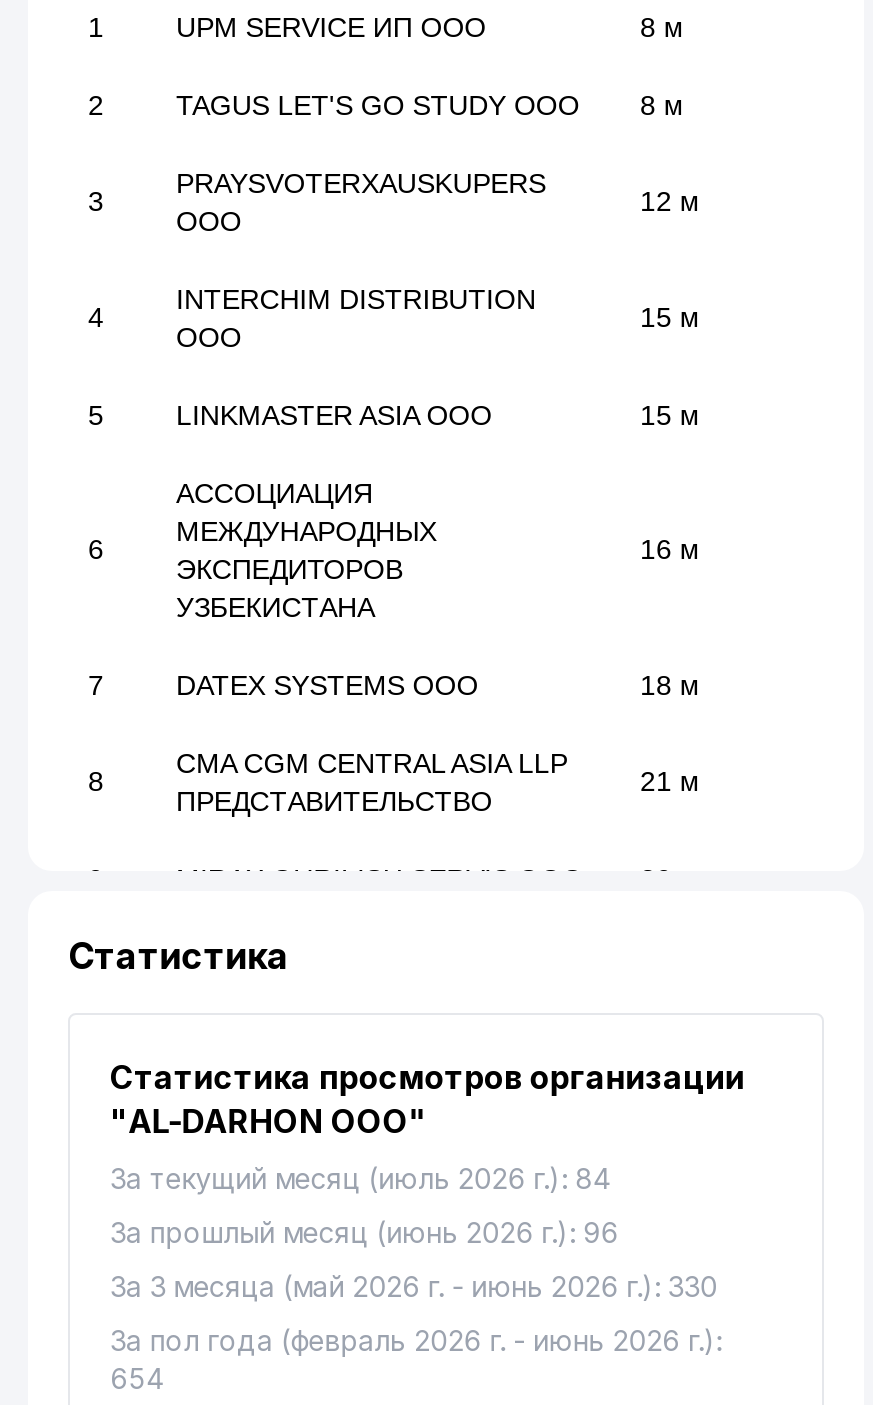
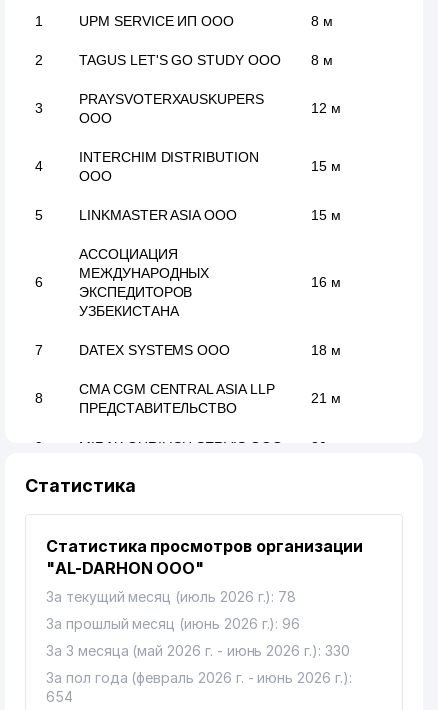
[110,1161,610,1195] За текущий месяц (июль 2026 г.): 84 -> [46,588,296,605] За текущий месяц (июль 2026 г.): 78

